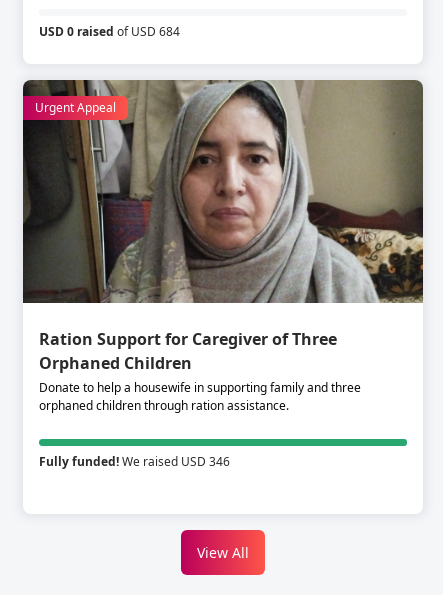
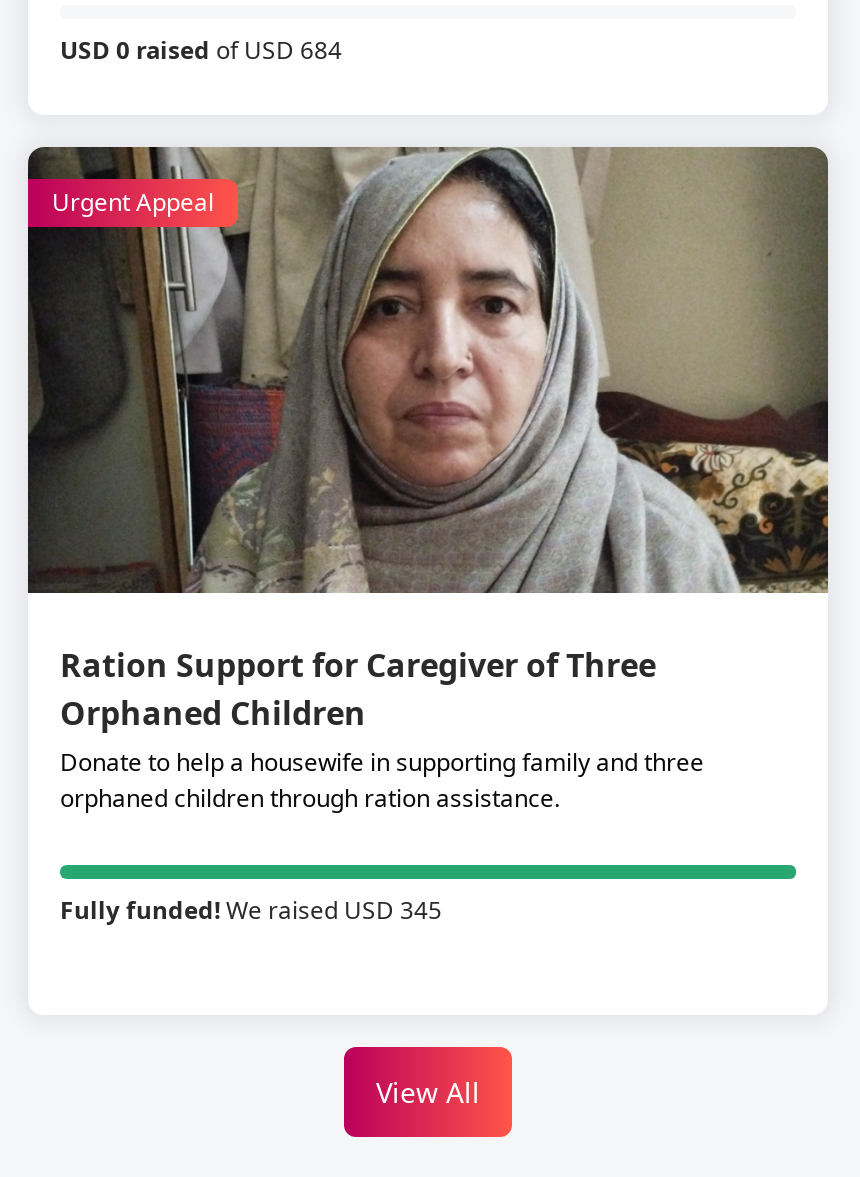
[39,453,230,470] Fully funded! We raised USD 346 -> [60,894,442,928] Fully funded! We raised USD 345

